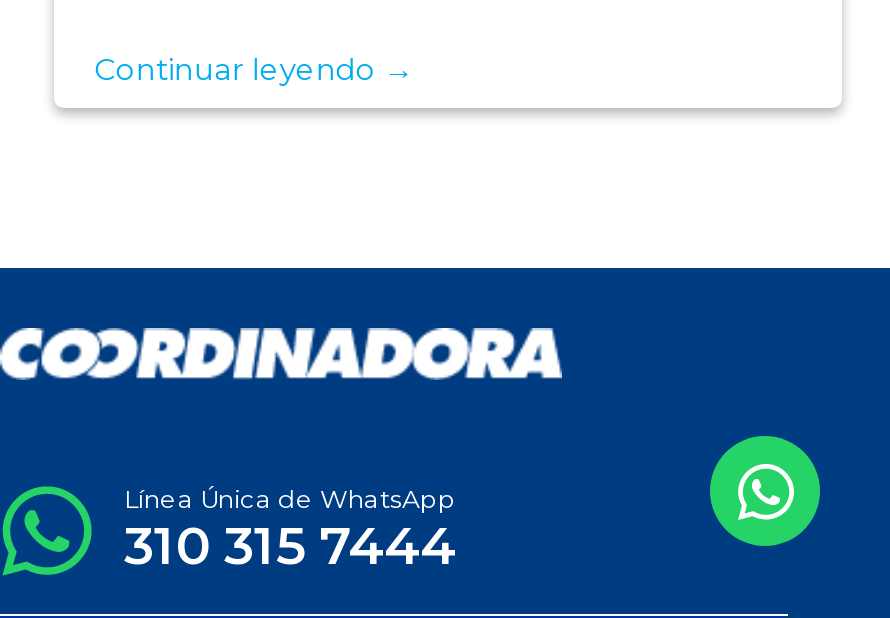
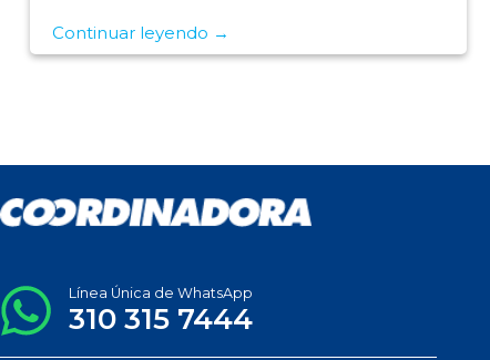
[708,434,822,548] [image] -> none

